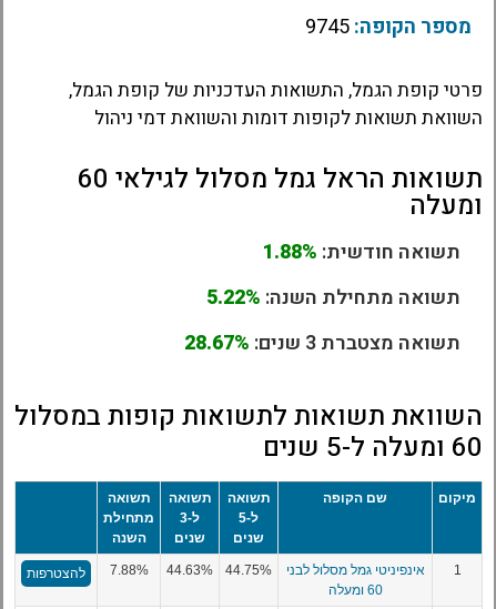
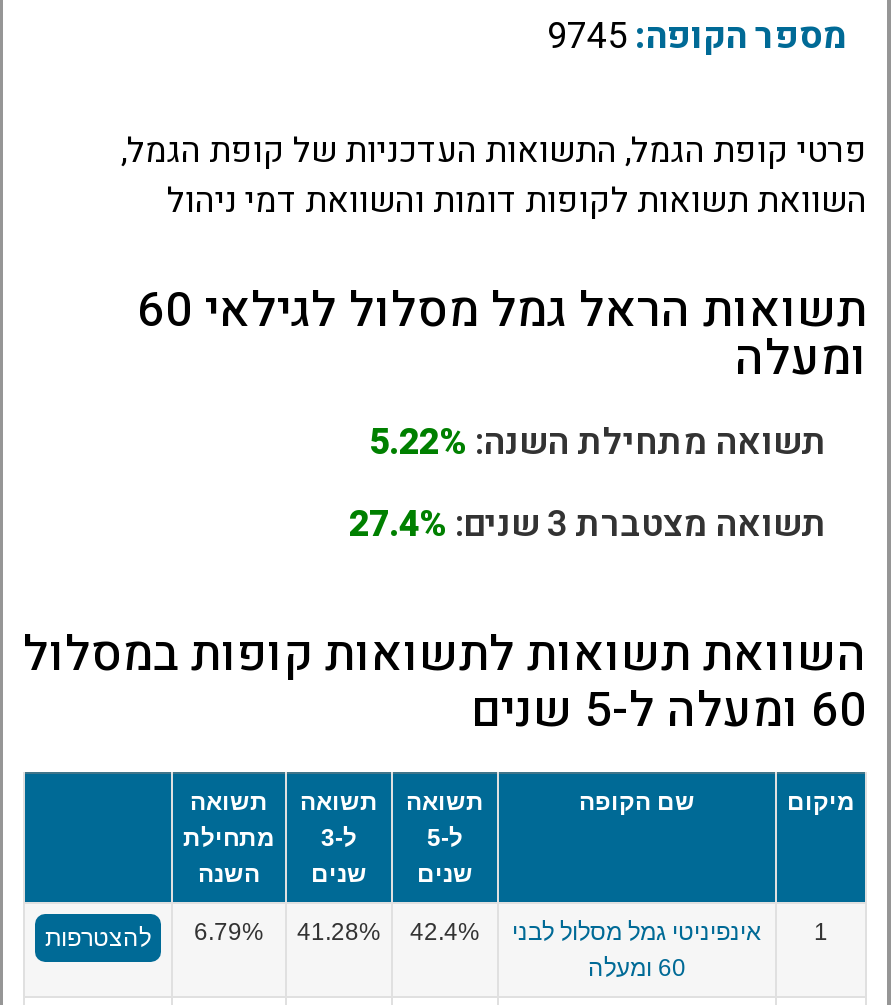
[263,237,460,267] תשואה חודשית: 1.88% -> none
[184,329,250,359] 28.67% -> [349,498,447,552] 27.4%
[109,562,148,578] 7.88% -> [194,919,264,947] 6.79%
[166,562,213,578] 44.63% -> [297,919,381,947] 41.28%
[225,562,272,578] 44.75% -> [410,919,480,947] 42.4%

